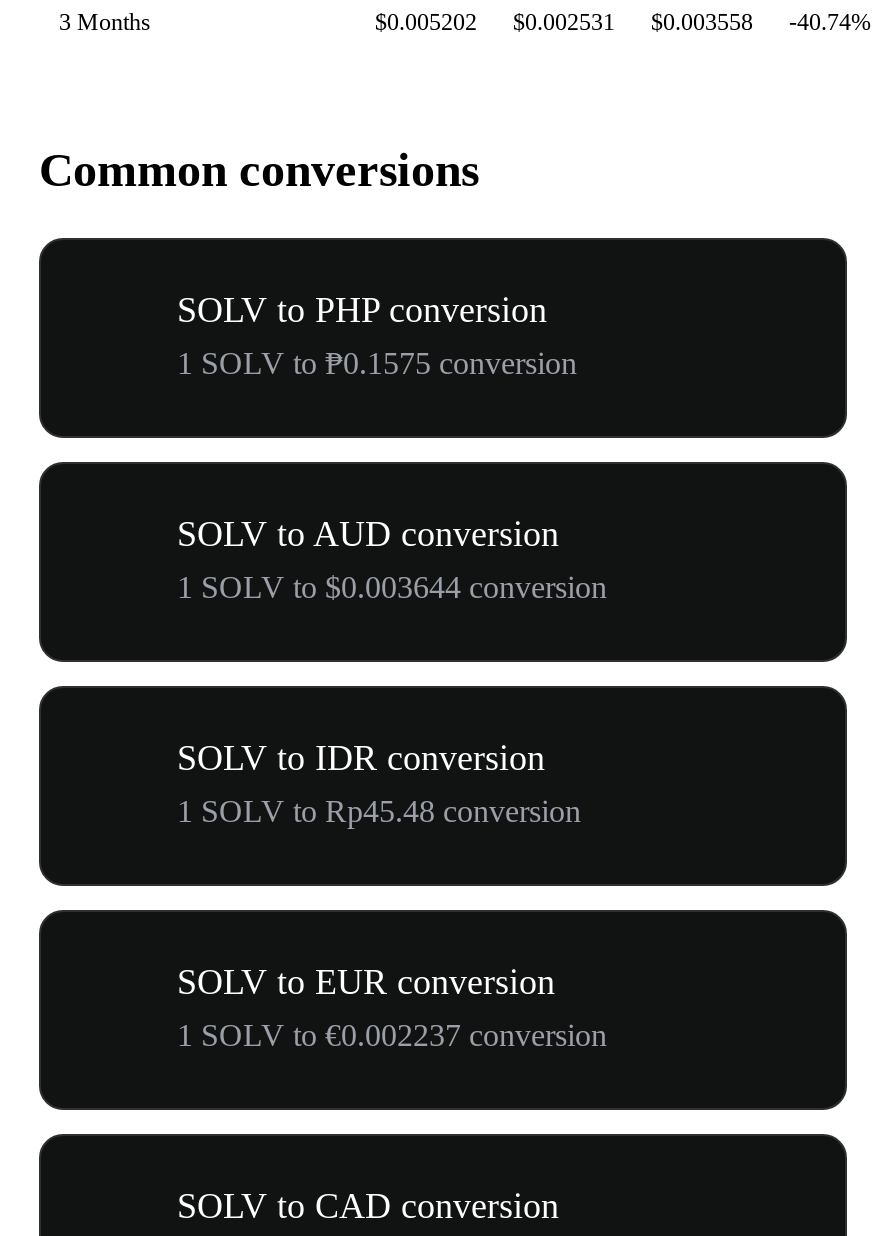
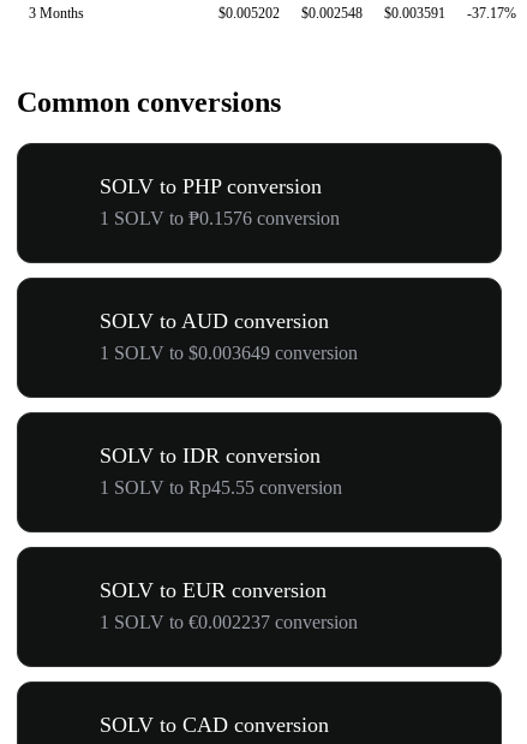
[513,8,615,36] $0.002531 -> [301,5,363,22] $0.002548
[651,8,753,36] $0.003558 -> [384,5,445,22] $0.003591
[789,8,871,36] -40.74% -> [467,5,516,22] -37.17%
[177,346,577,380] 1 SOLV to ₱0.1575 conversion -> [100,208,340,228] 1 SOLV to ₱0.1576 conversion
[177,570,607,604] 1 SOLV to $0.003644 conversion -> [100,343,358,363] 1 SOLV to $0.003649 conversion
[177,794,581,828] 1 SOLV to Rp45.48 conversion -> [100,477,342,498] 1 SOLV to Rp45.55 conversion

